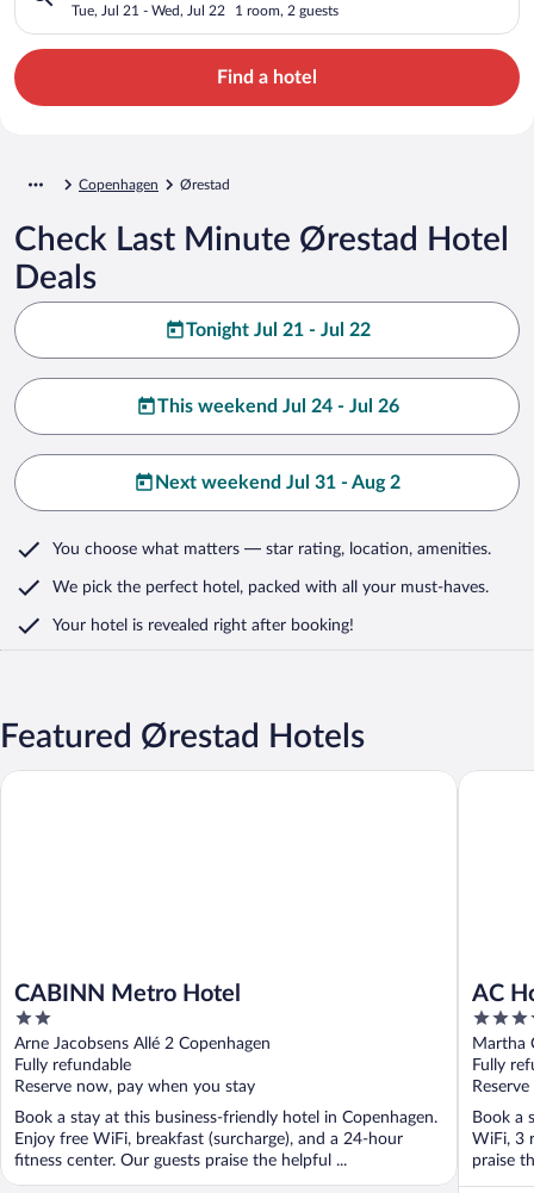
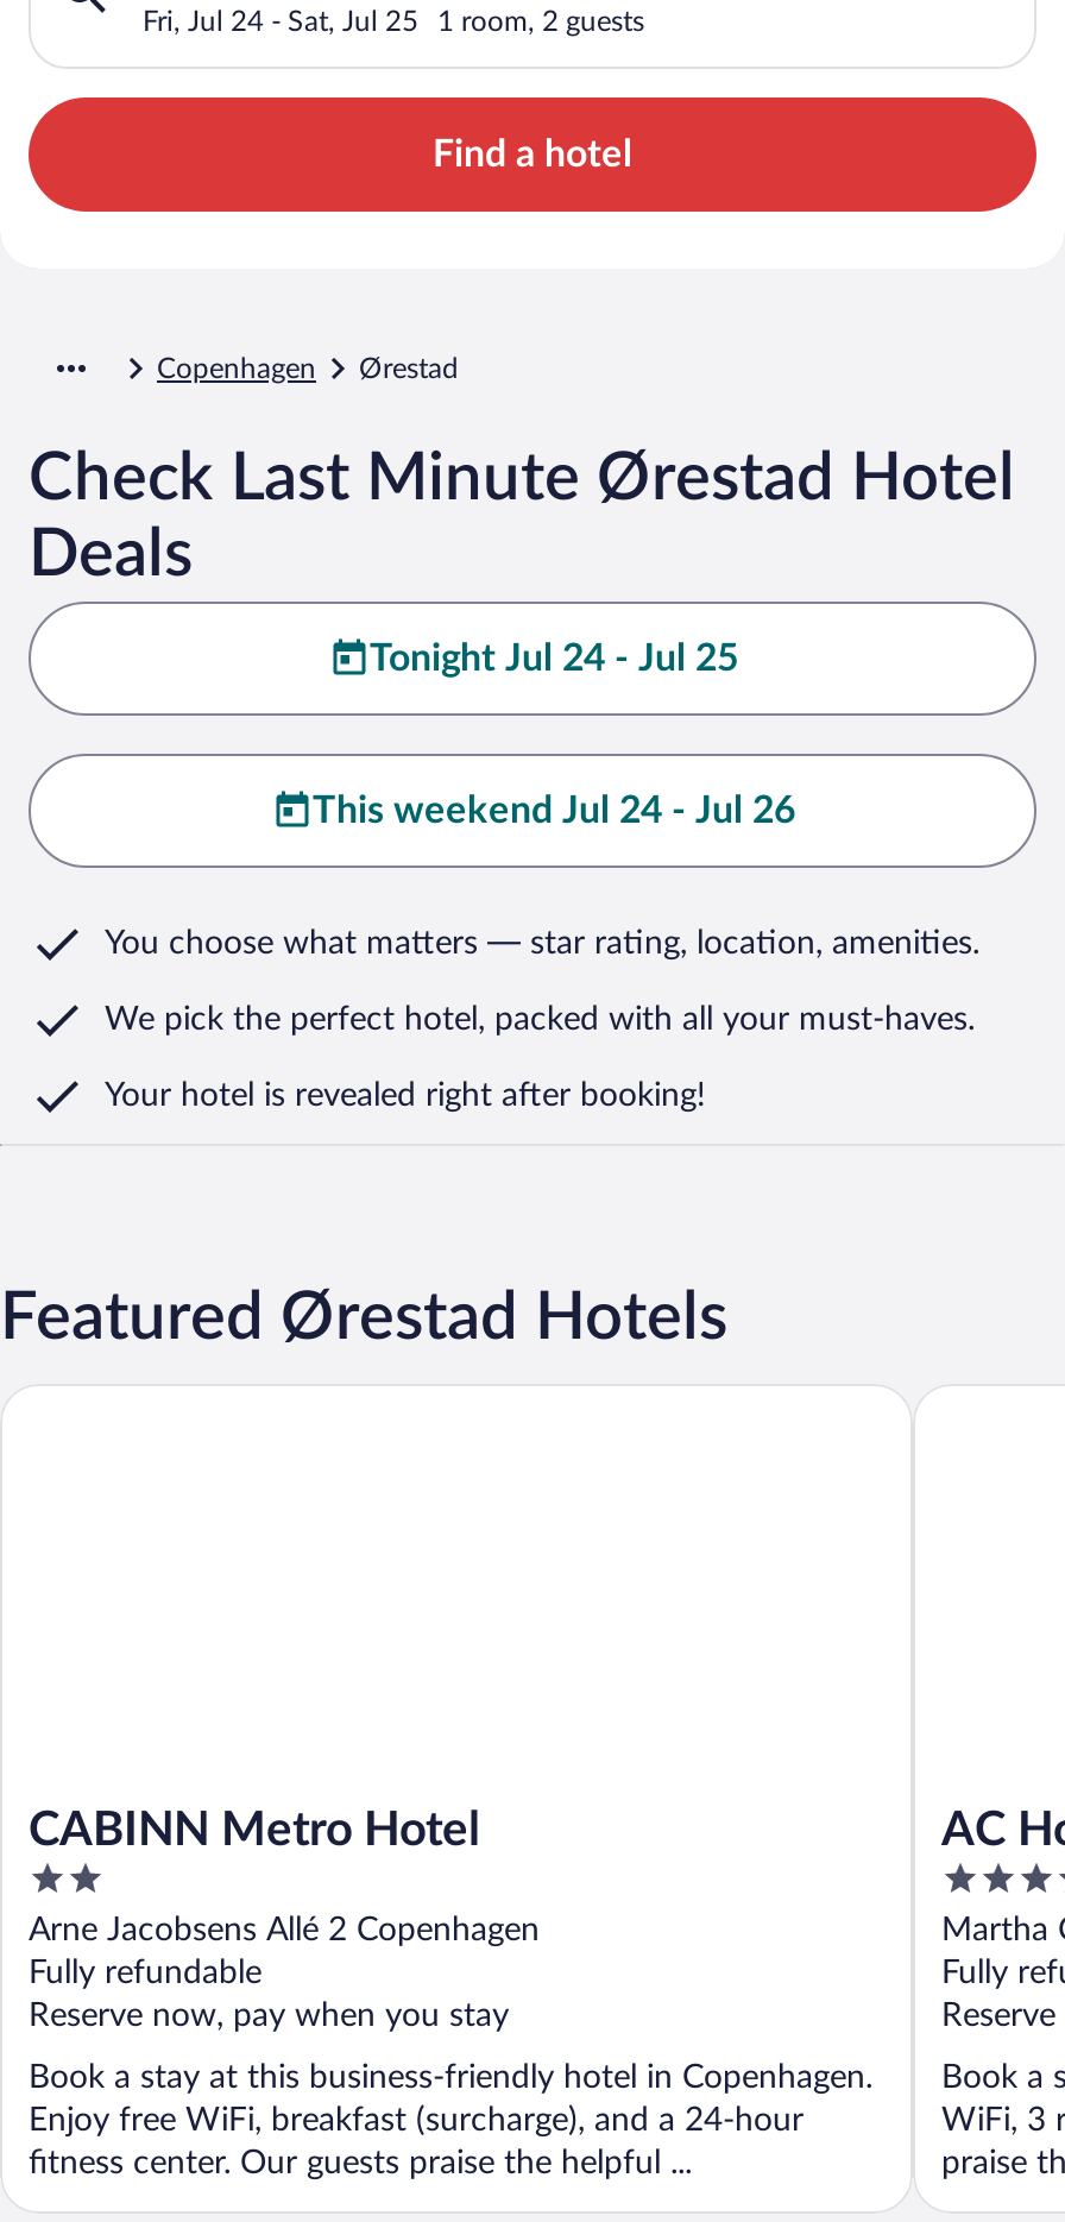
[72,3,225,18] Tue, Jul 21 - Wed, Jul 22 -> [143,6,418,35] Fri, Jul 24 - Sat, Jul 25
[185,320,370,339] Tonight Jul 21 - Jul 22 -> [370,639,738,677] Tonight Jul 24 - Jul 25
[155,473,401,492] Next weekend Jul 31 - Aug 2 -> none

